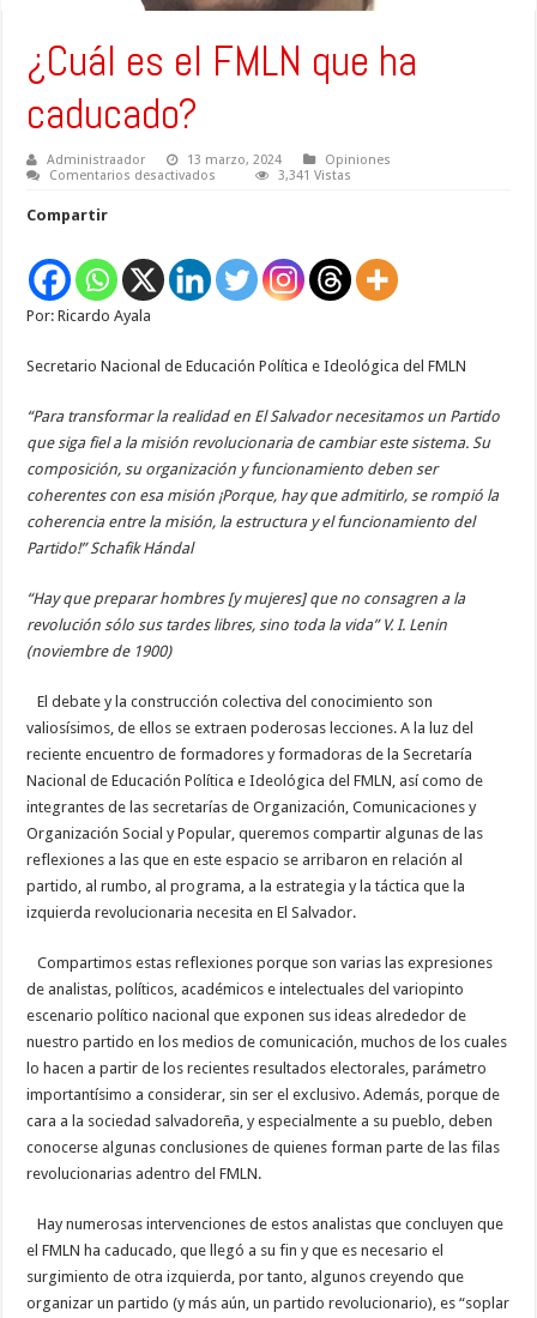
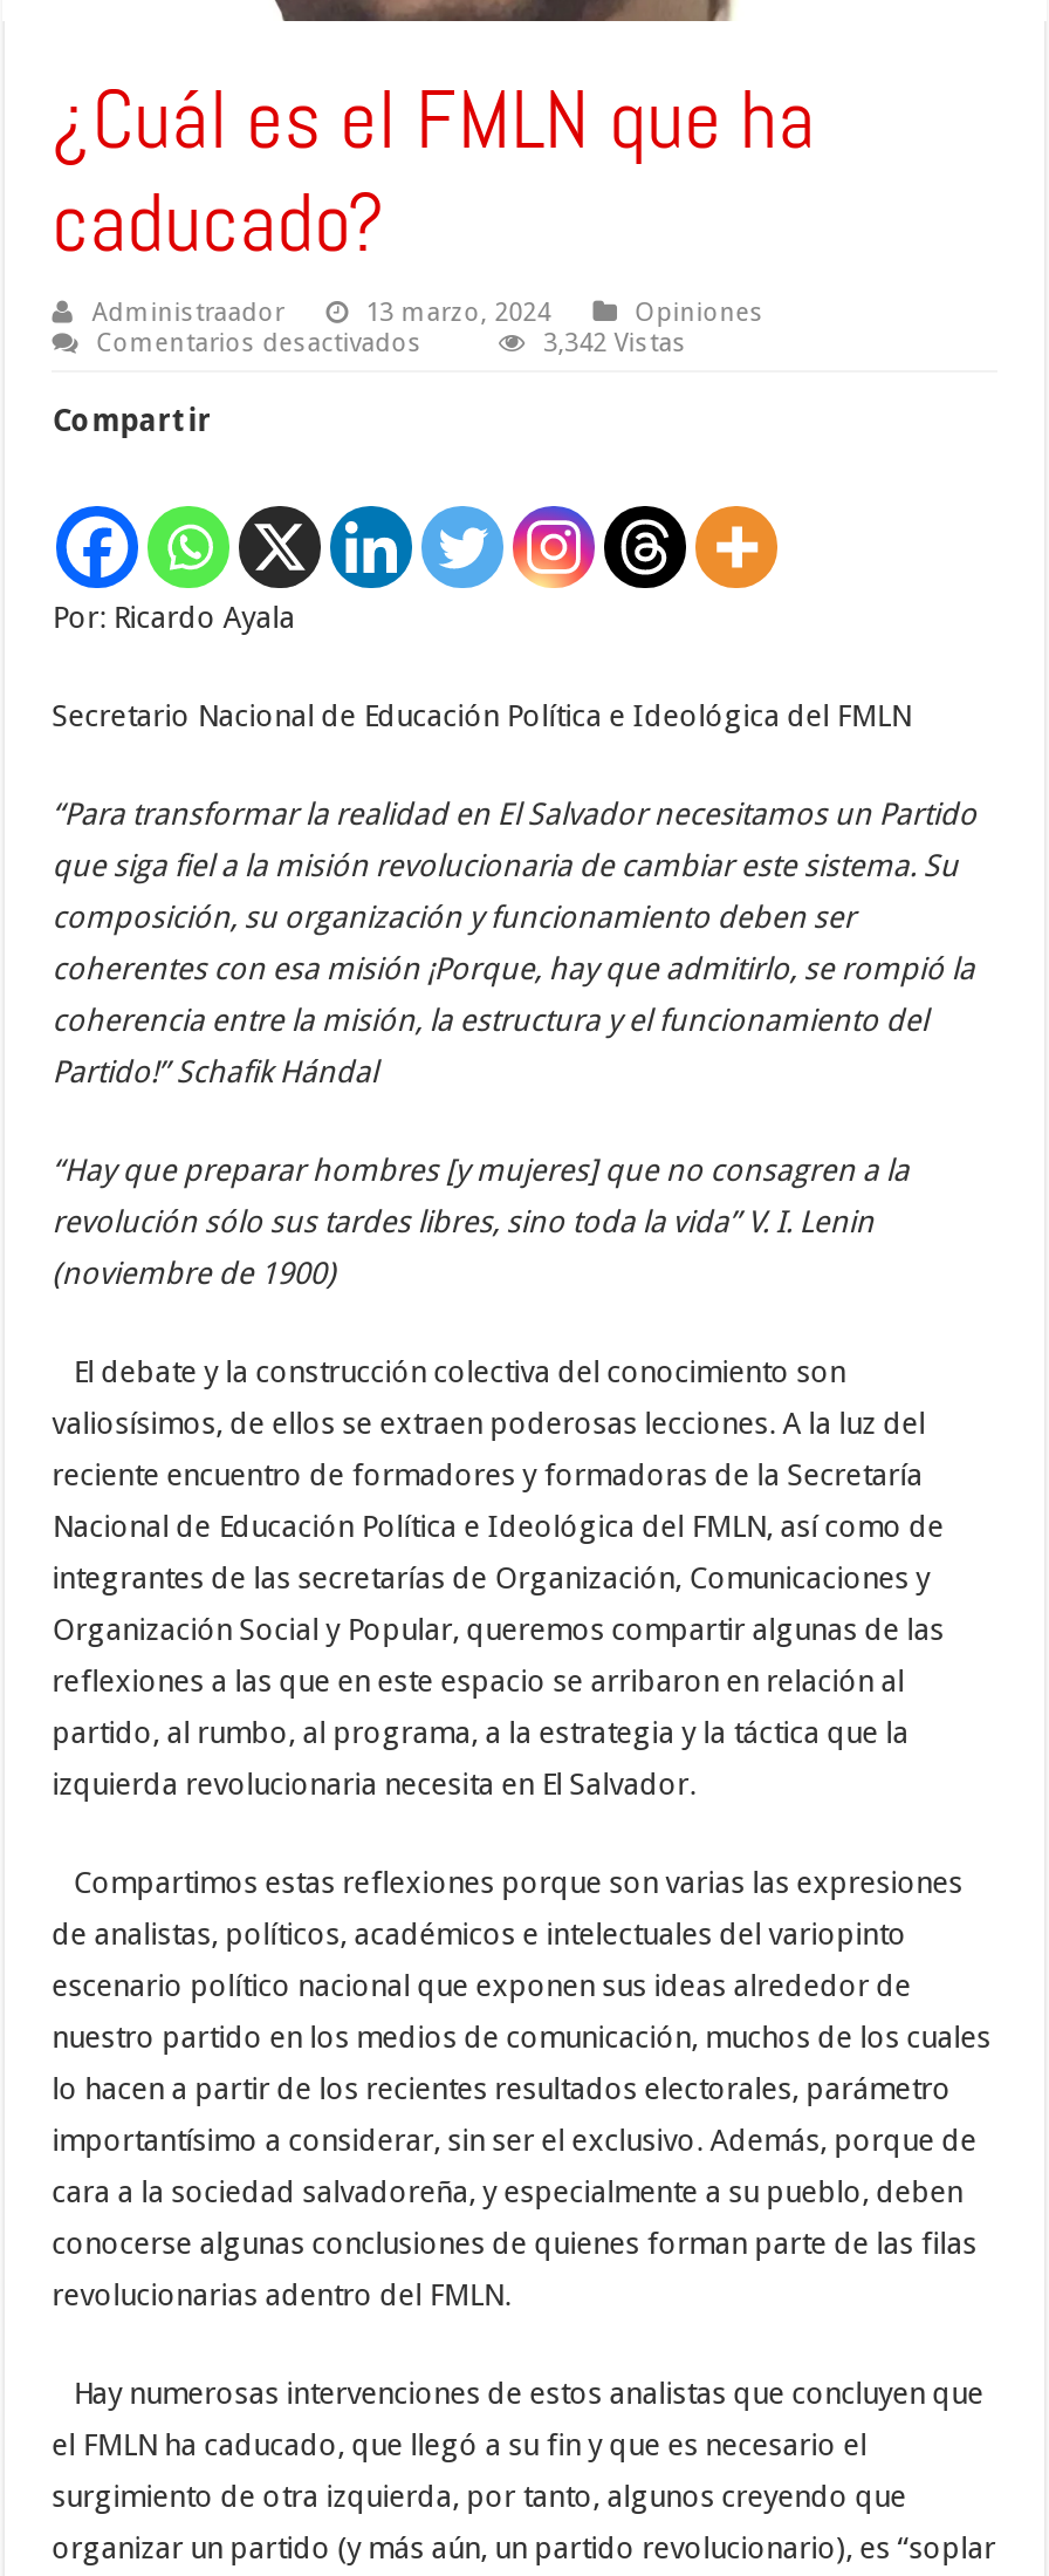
[278,168,351,183] 3,341 Vistas -> [544,328,687,359] 3,342 Vistas

